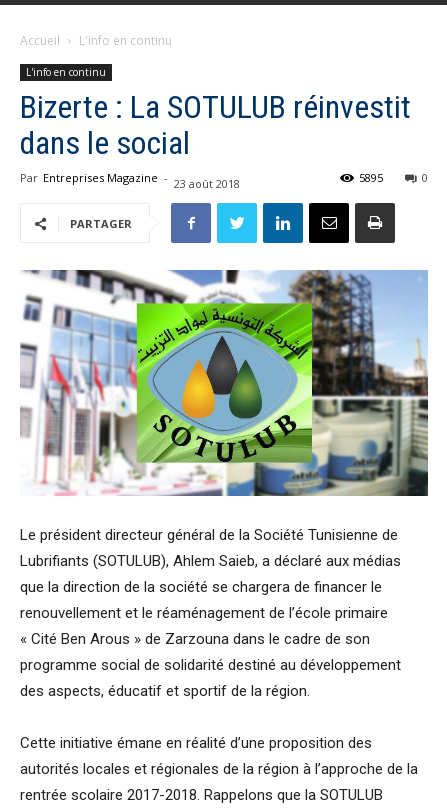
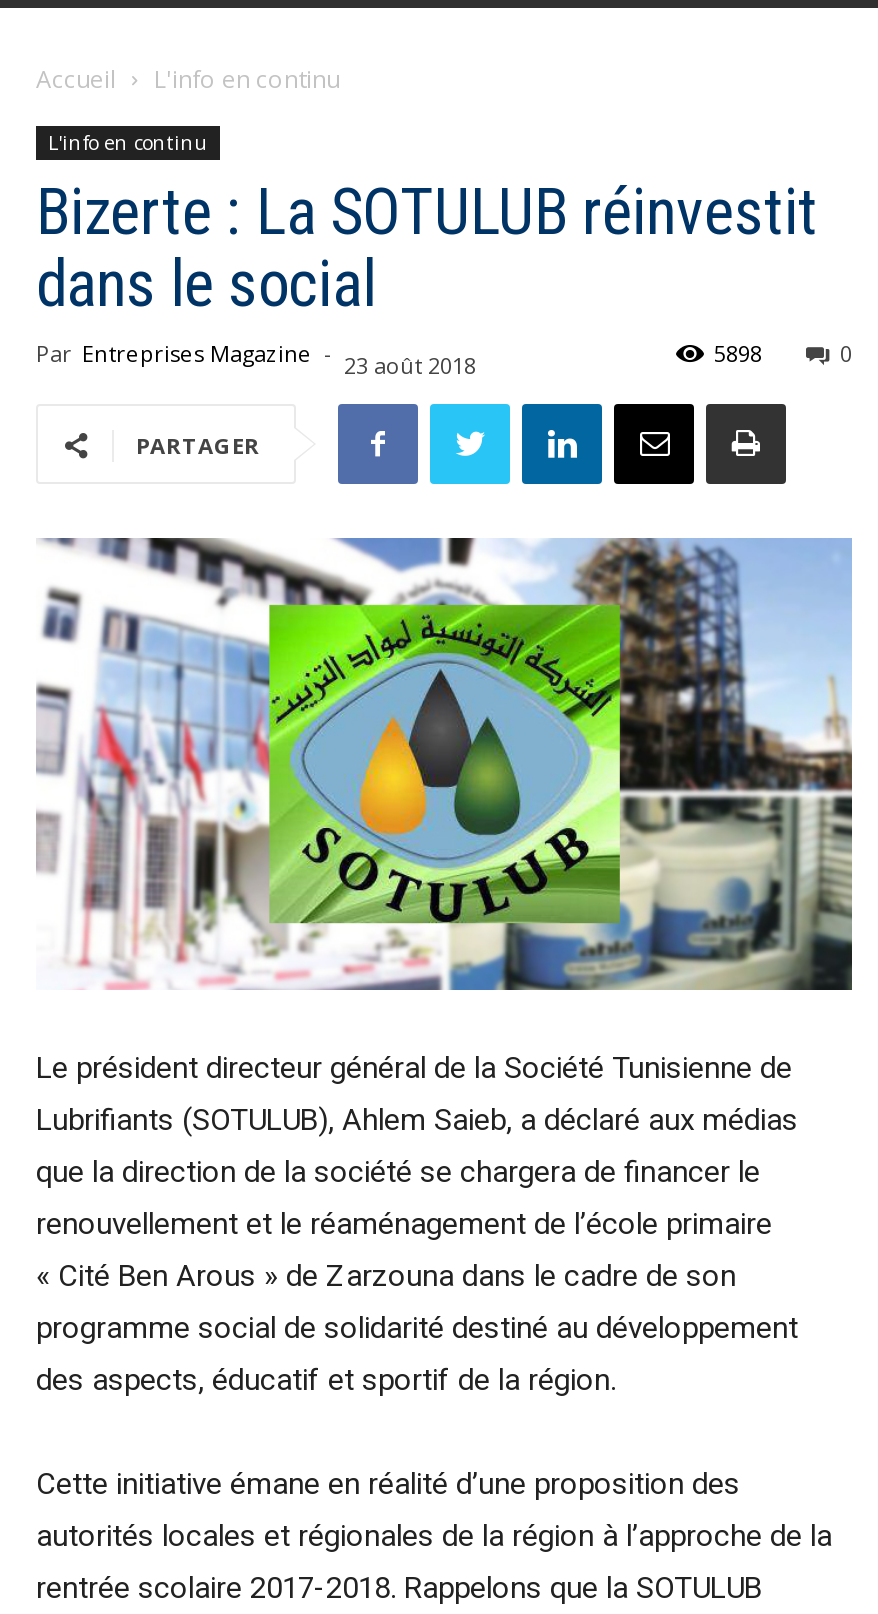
[359,170,383,185] 5895 -> [714,338,762,368] 5898

